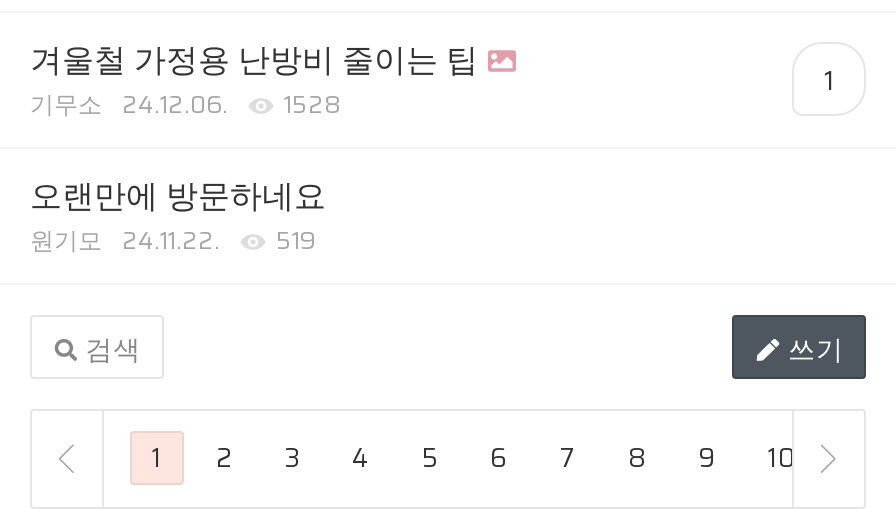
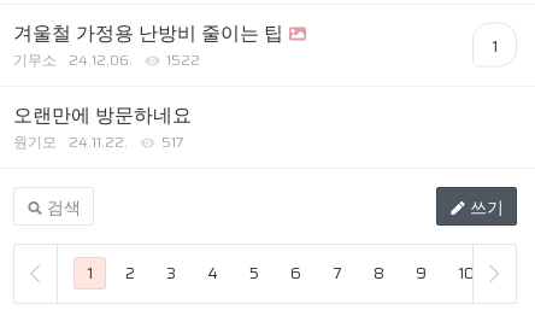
[30,85,340,123] 기무소 24.12.06. 1528 -> [13,48,200,71] 기무소 24.12.06. 1522
[30,222,316,260] 원기모 24.11.22. 519 -> [13,131,184,154] 원기모 24.11.22. 517

